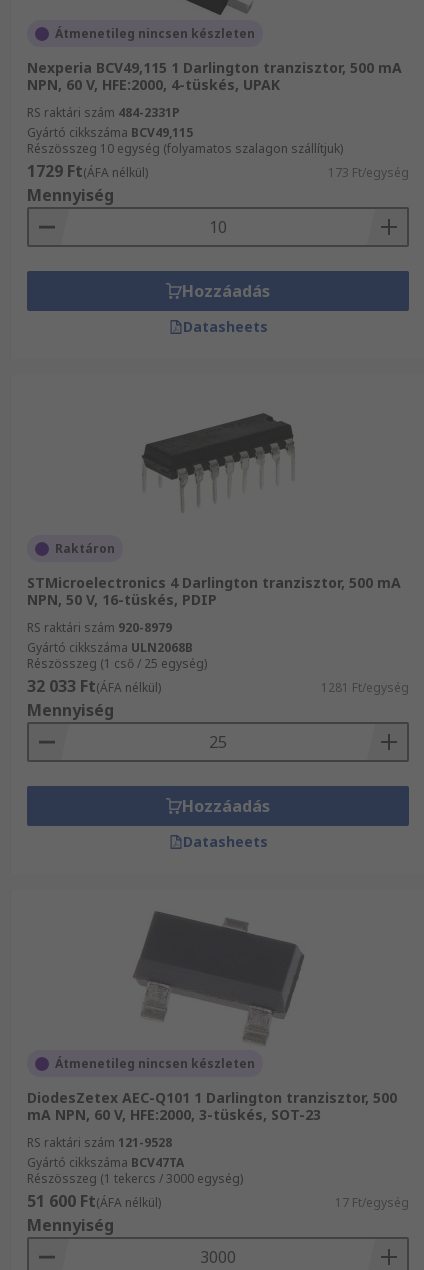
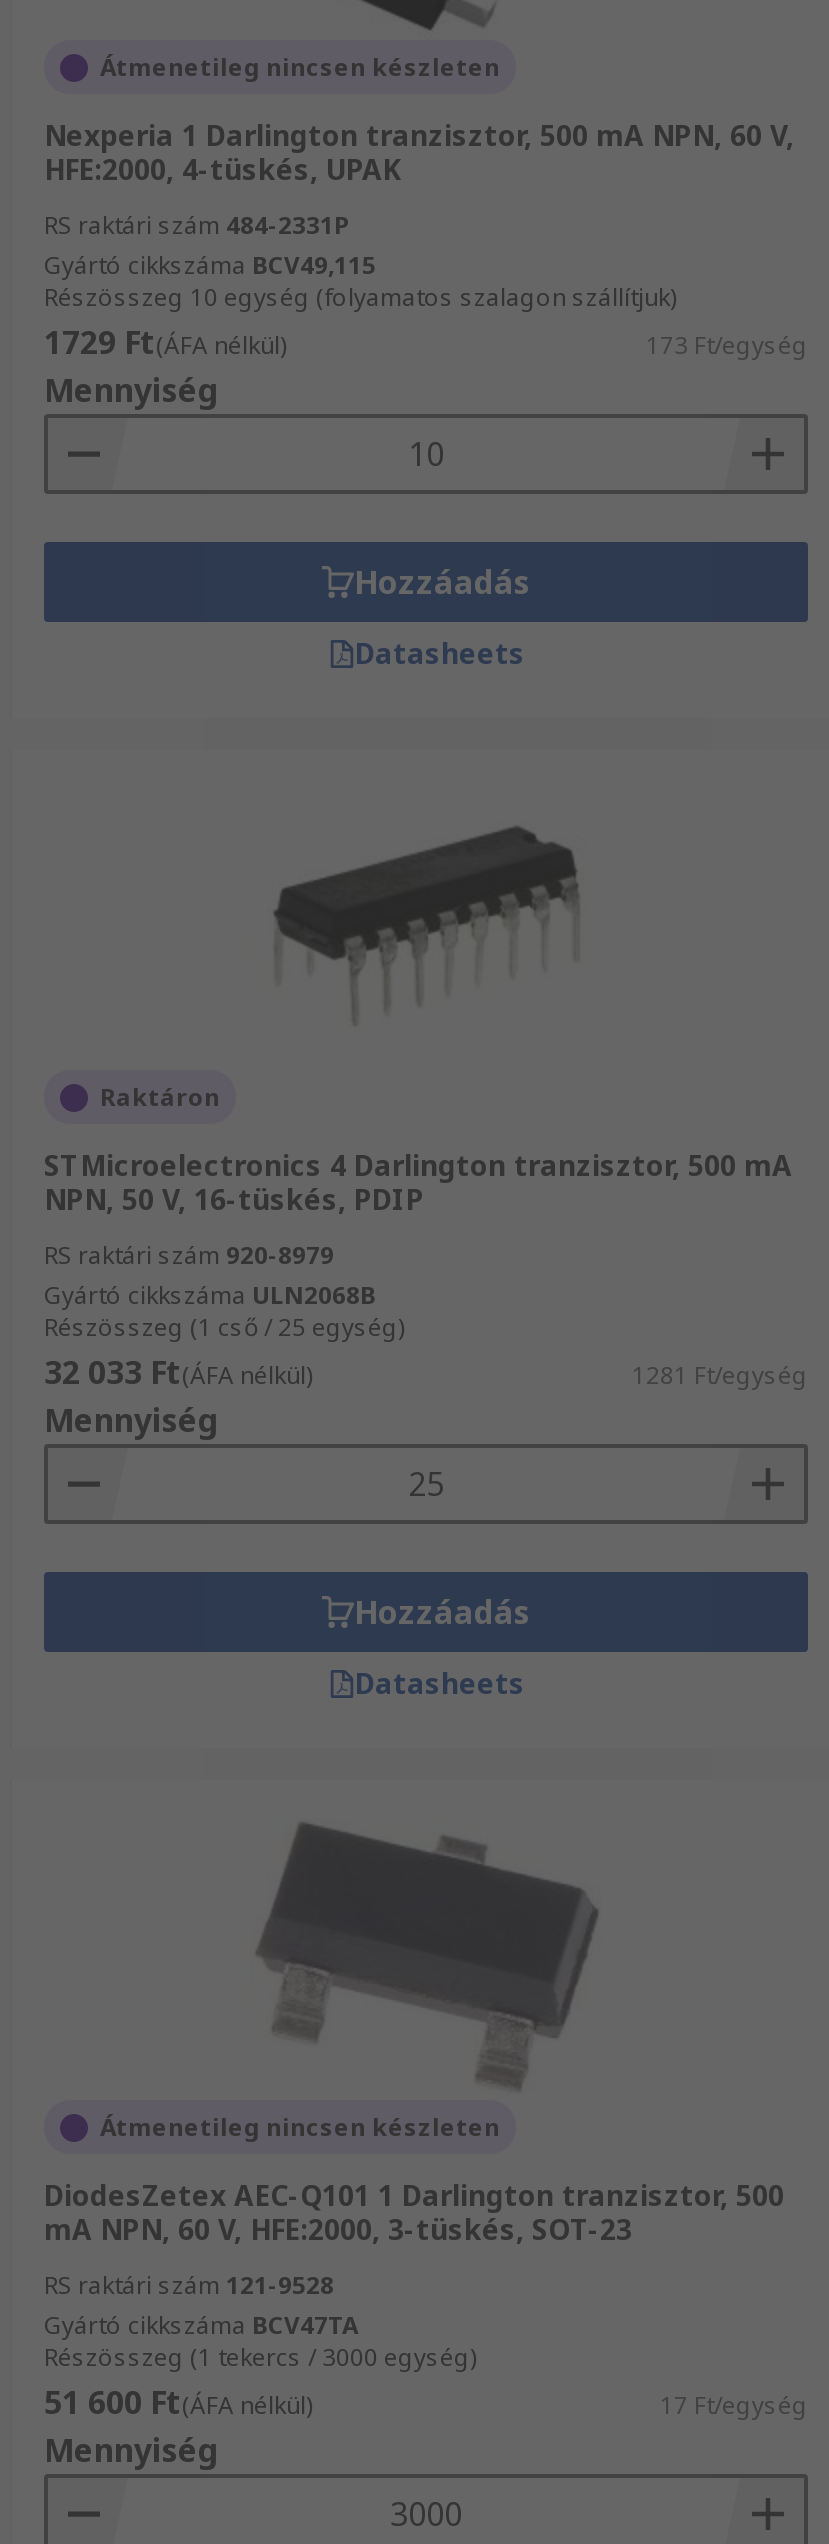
[27,58,402,94] Nexperia BCV49,115 1 Darlington tranzisztor, 500 mA | NPN, 60 V, HFE:2000, 4-tüskés, UPAK -> [44,116,794,188] Nexperia 1 Darlington tranzisztor, 500 mA NPN, 60 V, | HFE:2000, 4-tüskés, UPAK

